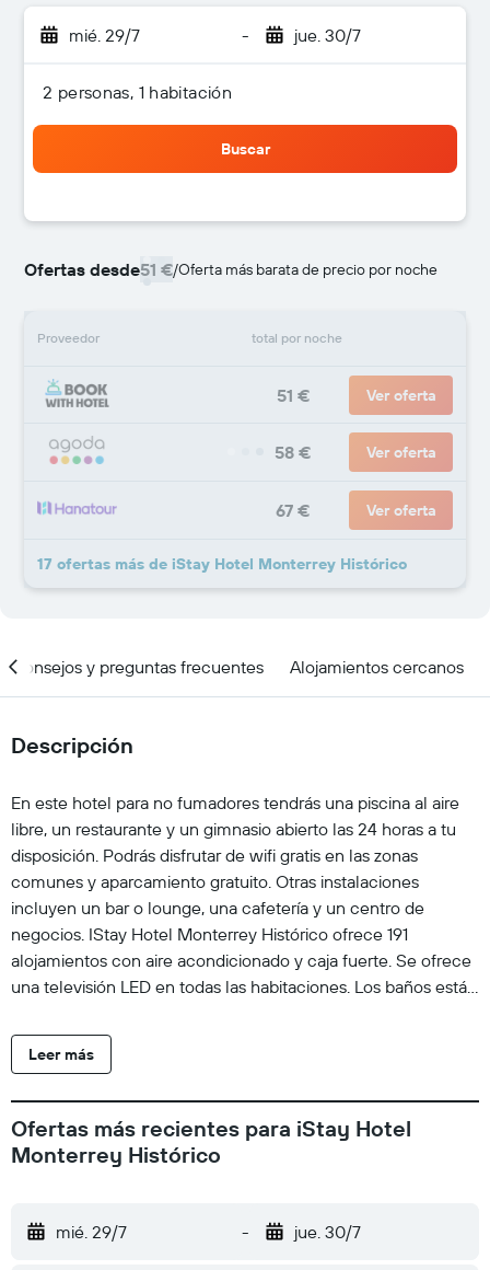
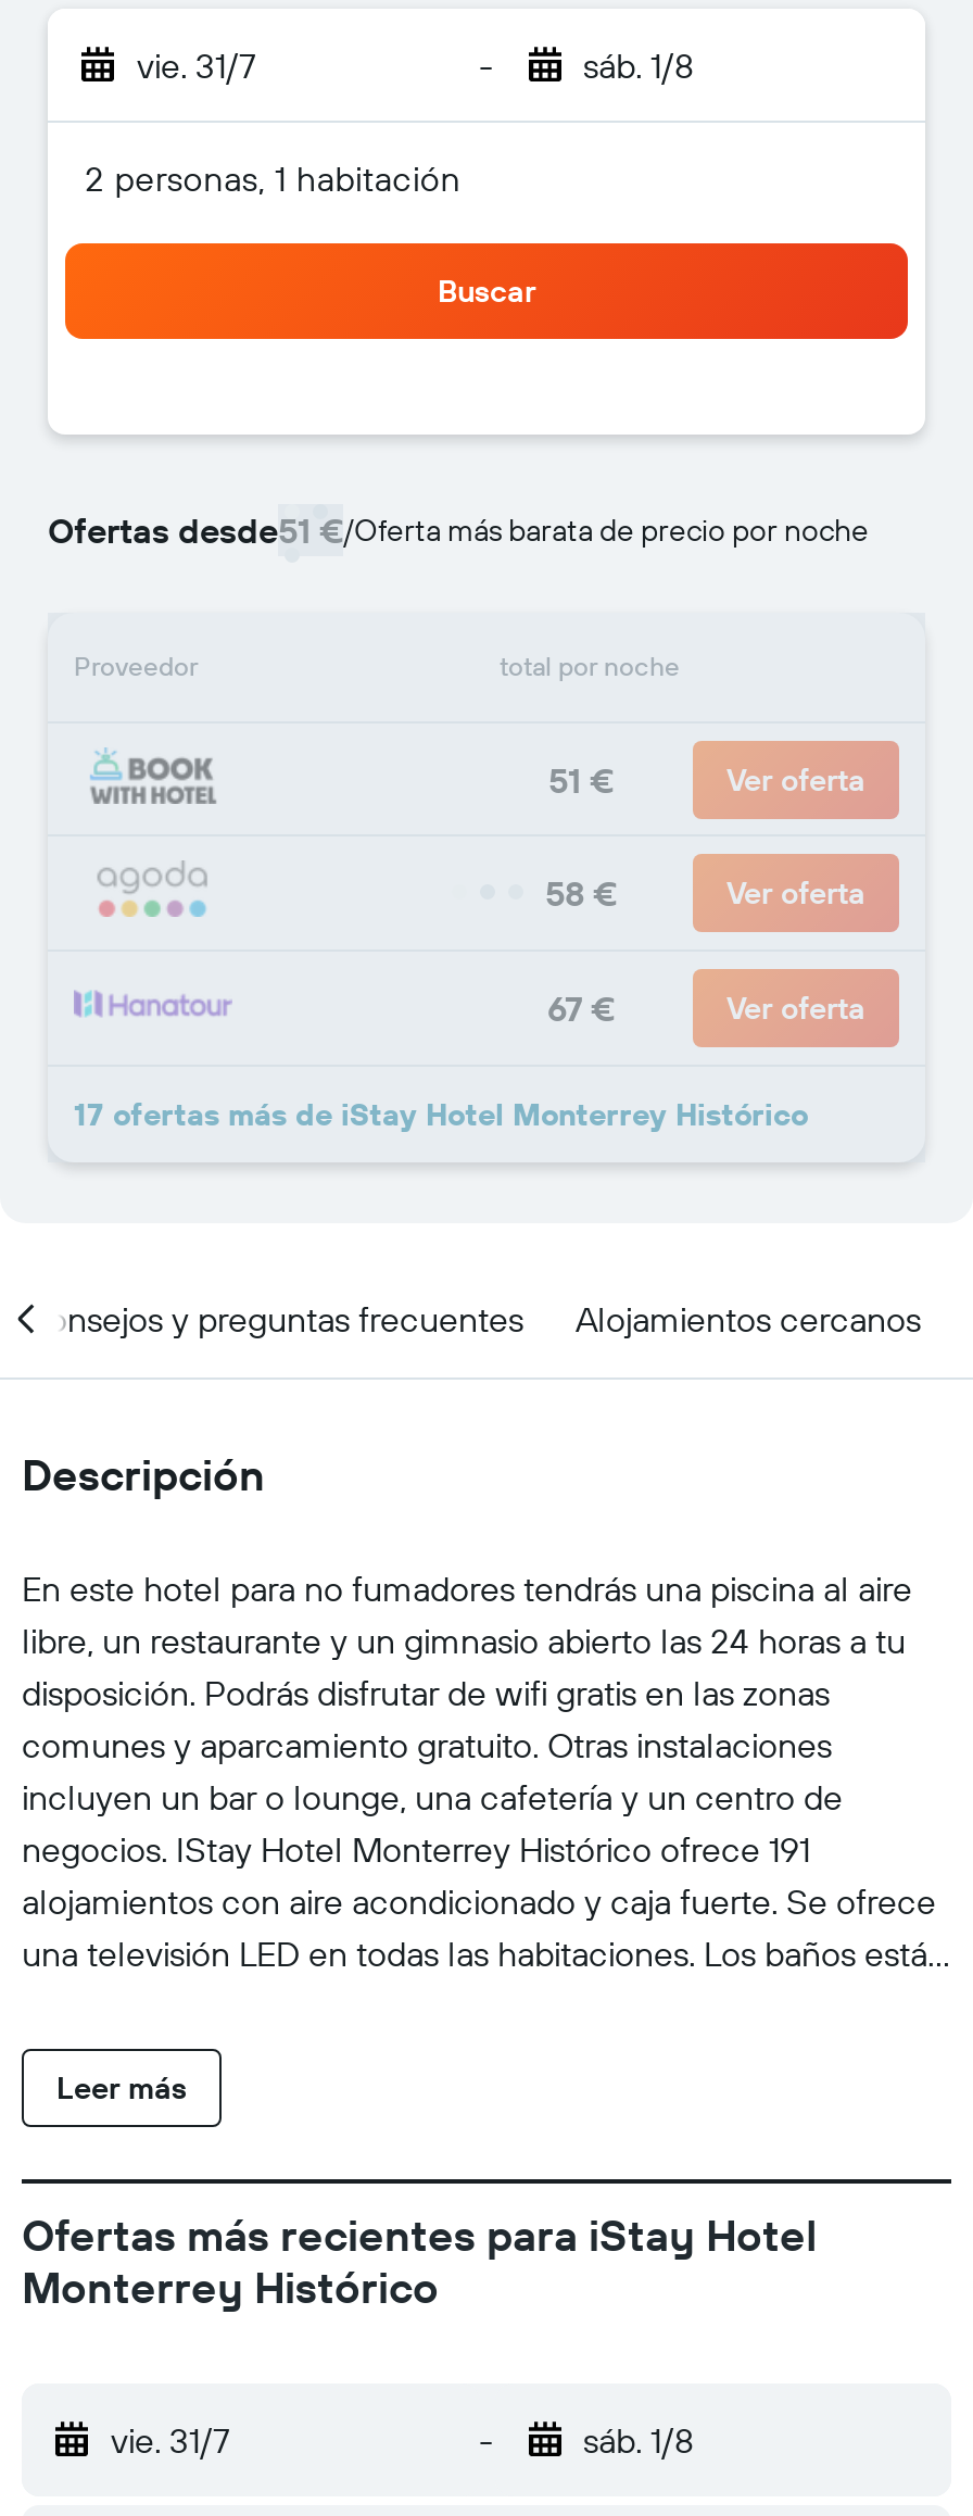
[69,24,140,46] mié. 29/7 -> [137,43,256,87] vie. 31/7
[294,24,360,46] jue. 30/7 -> [583,43,694,87] sáb. 1/8
[56,1221,127,1243] mié. 29/7 -> [111,2418,230,2462] vie. 31/7
[294,1221,360,1243] jue. 30/7 -> [583,2418,694,2462] sáb. 1/8

